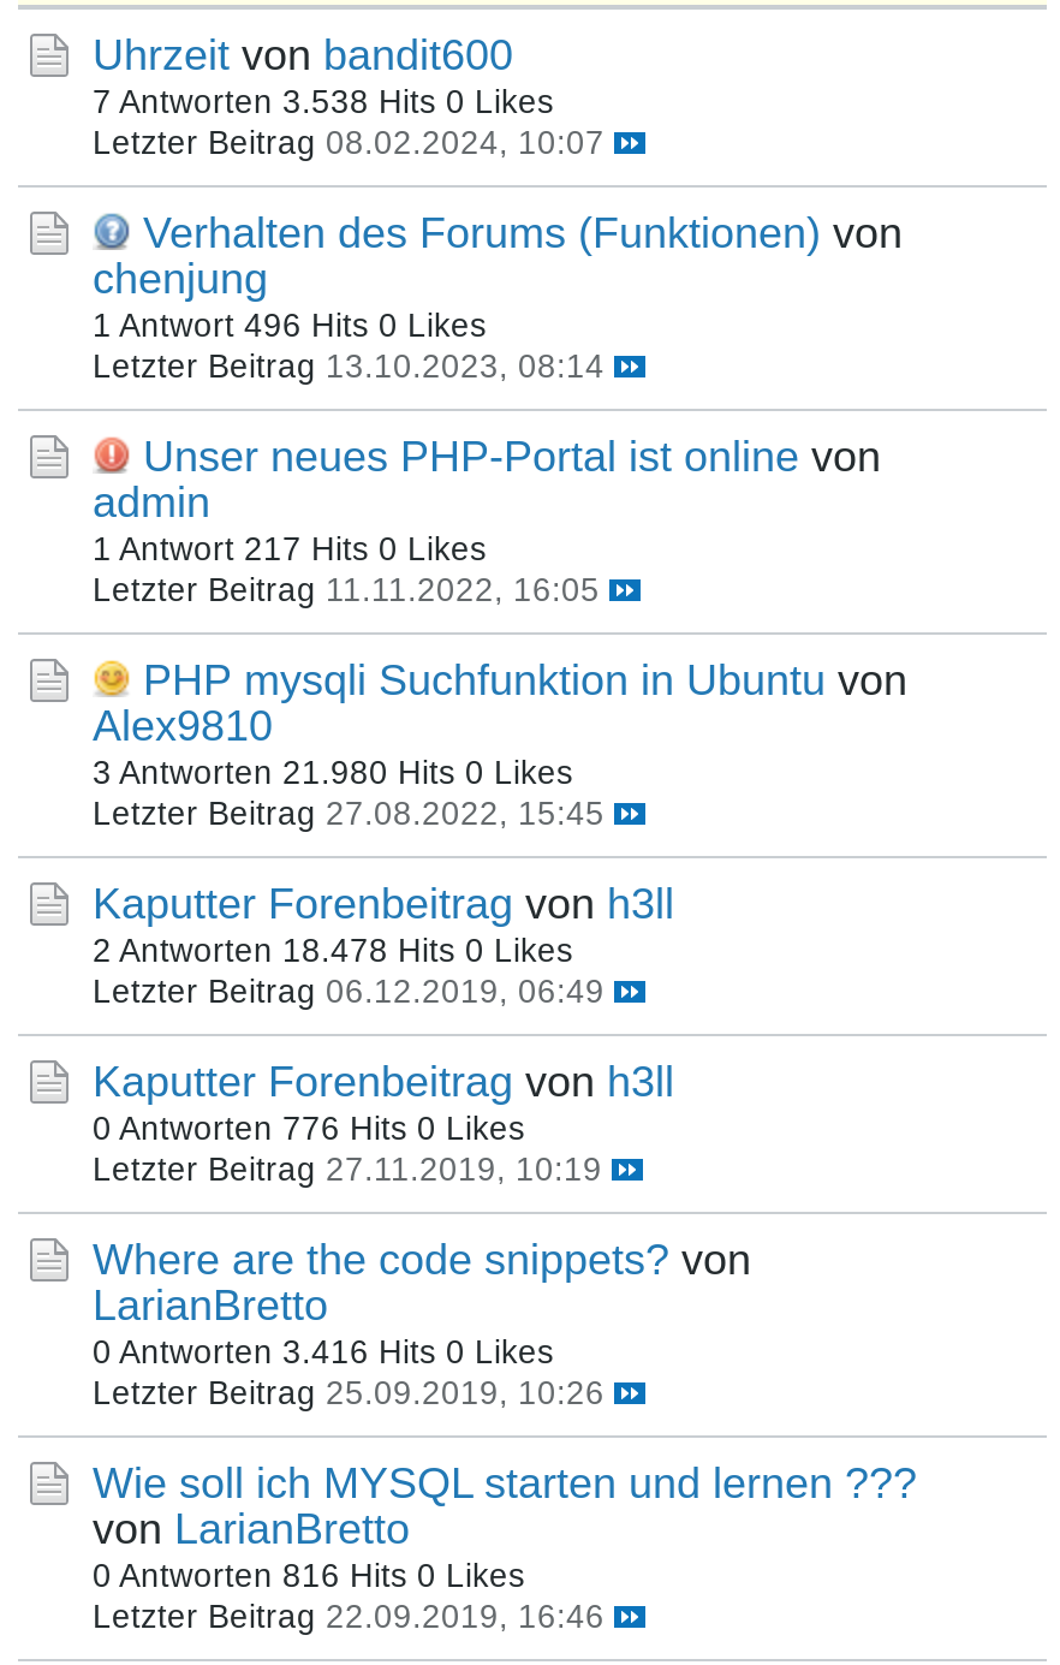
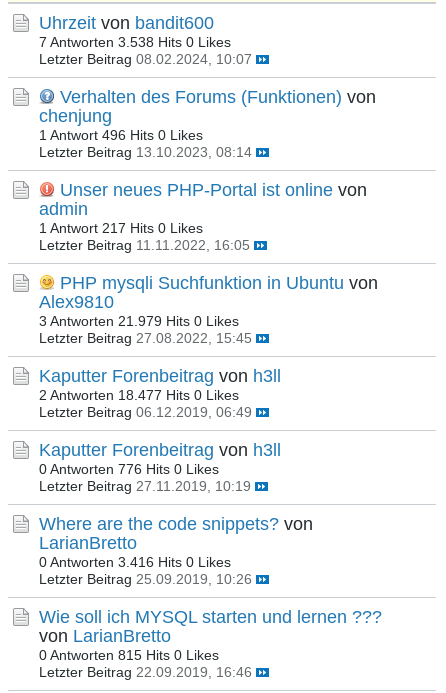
[93,755,573,791] 3 Antworten 21.980 Hits 0 Likes -> [39,314,239,329] 3 Antworten 21.979 Hits 0 Likes
[93,933,573,969] 2 Antworten 18.478 Hits 0 Likes -> [39,388,239,403] 2 Antworten 18.477 Hits 0 Likes
[93,1558,525,1594] 0 Antworten 816 Hits 0 Likes -> [39,648,219,663] 0 Antworten 815 Hits 0 Likes

